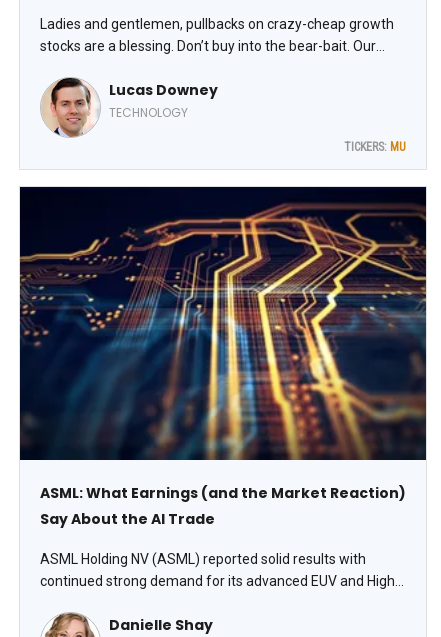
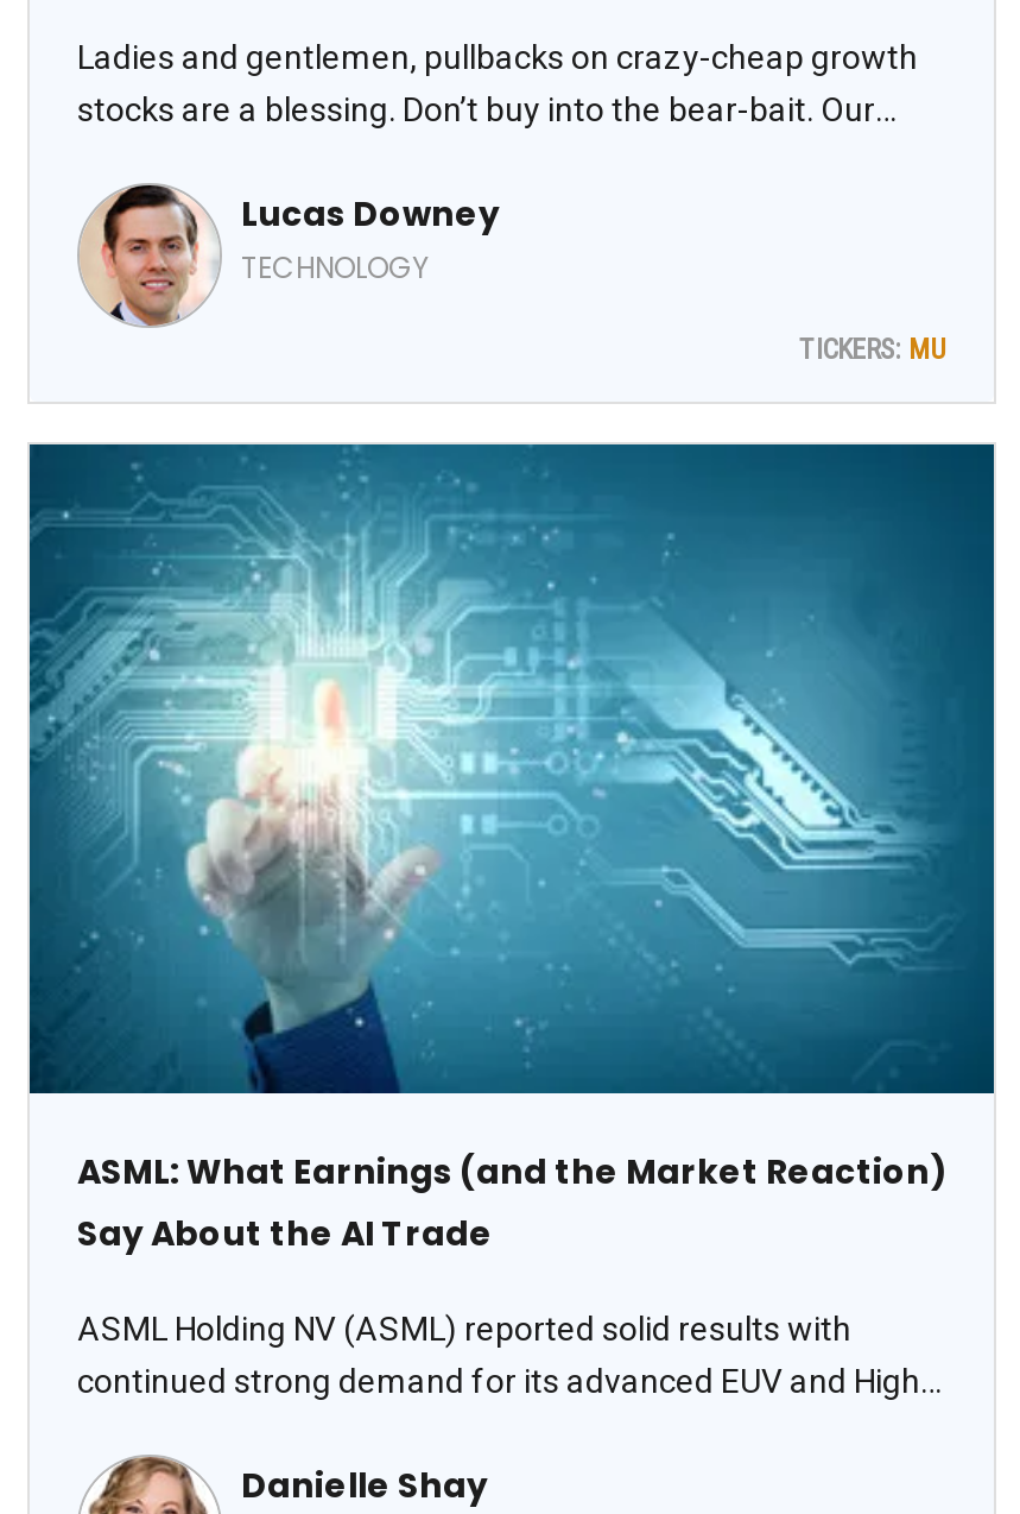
[19,186,427,461] [image] -> [27,442,996,1096] [image]

